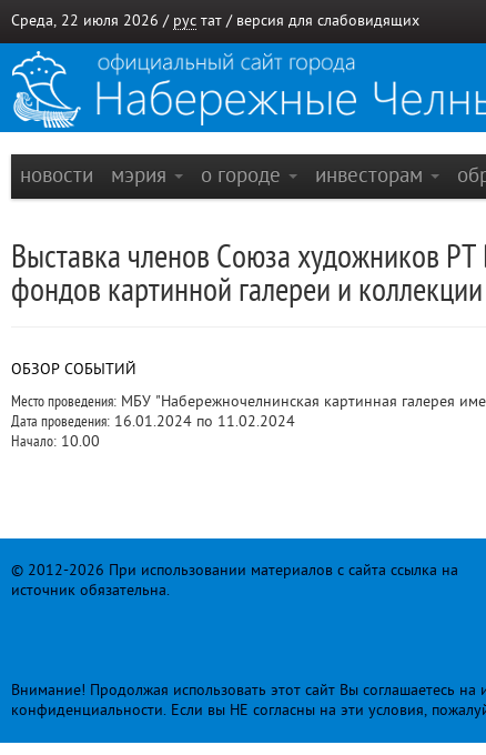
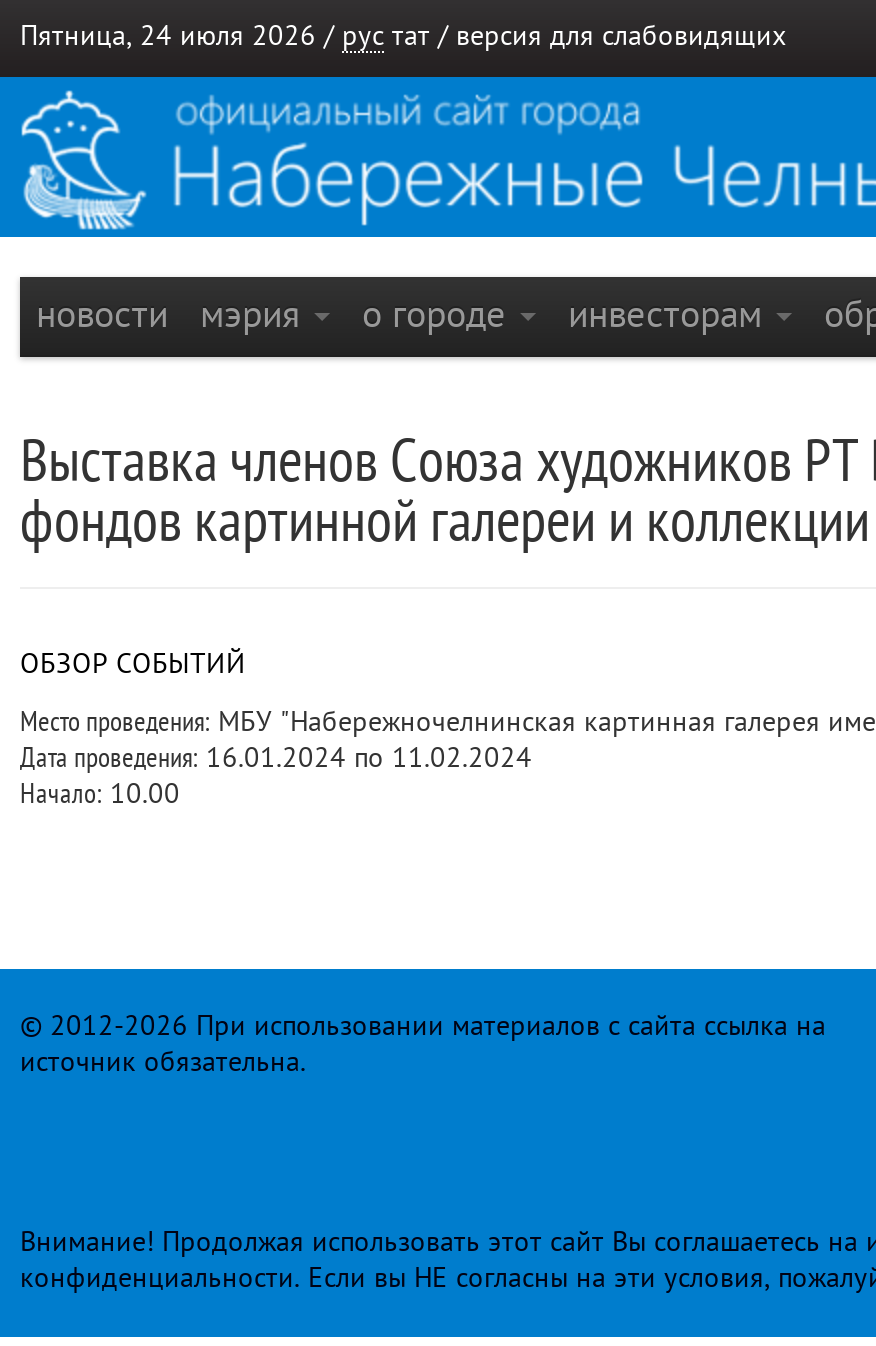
[11,12,419,29] Среда, 22 июля 2026 / рус тат / версия для слабовидящих -> [20,21,786,51] Пятница, 24 июля 2026 / рус тат / версия для слабовидящих

